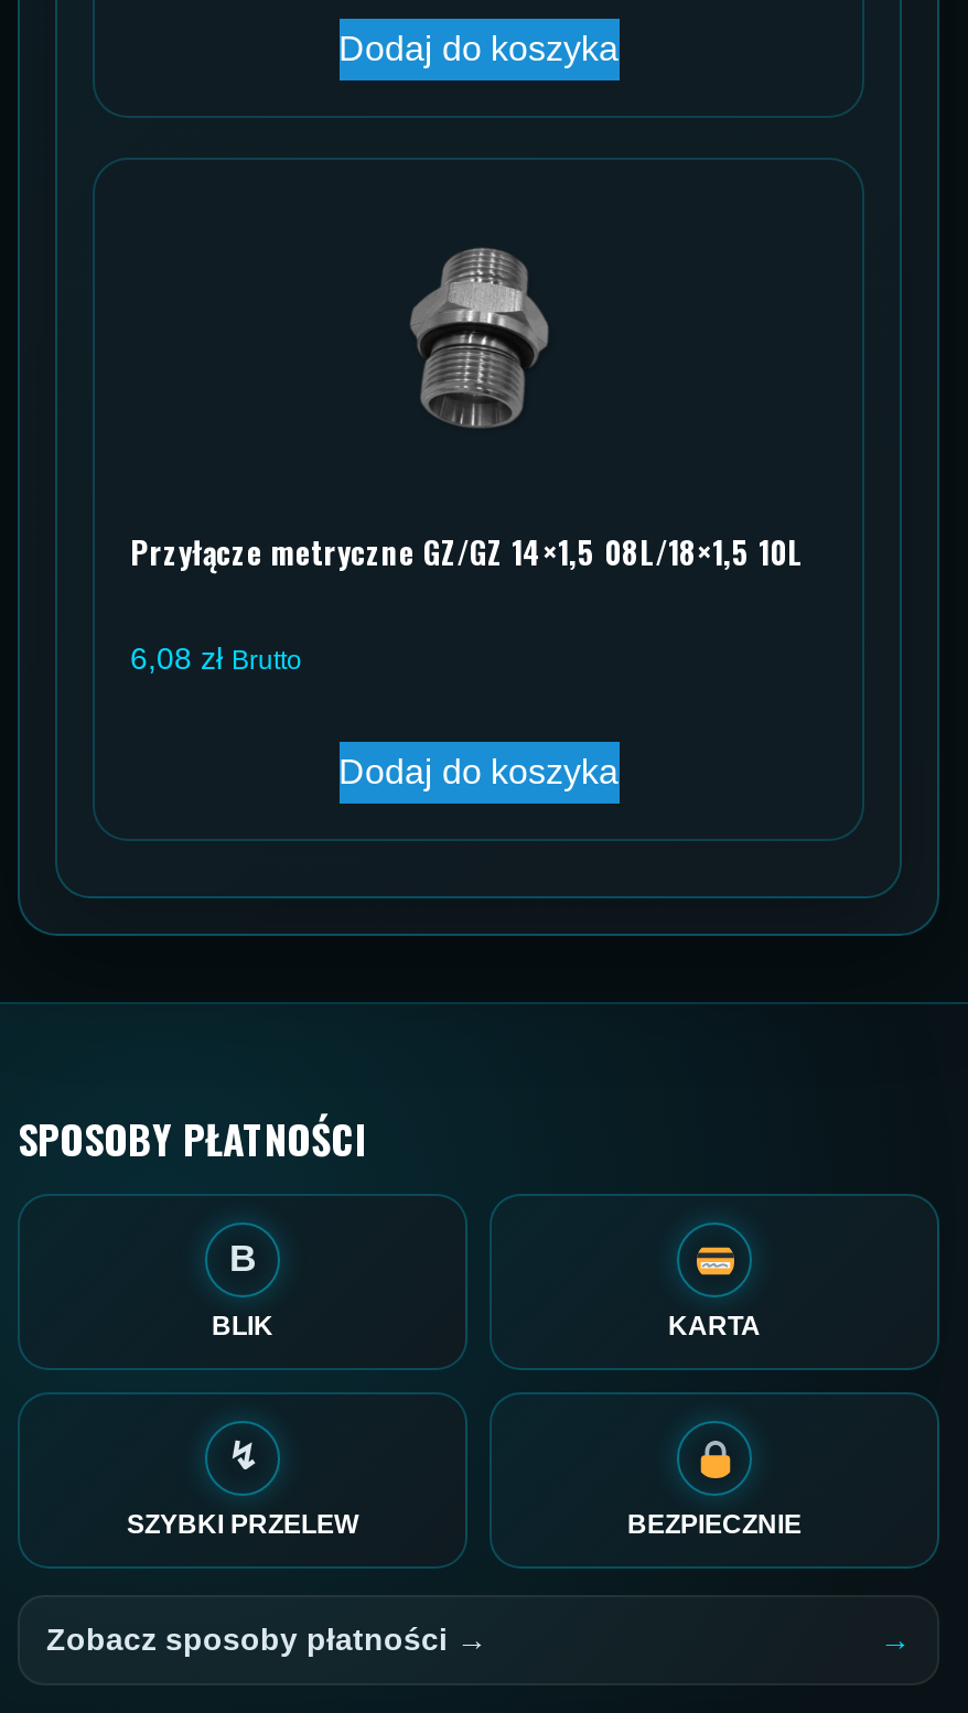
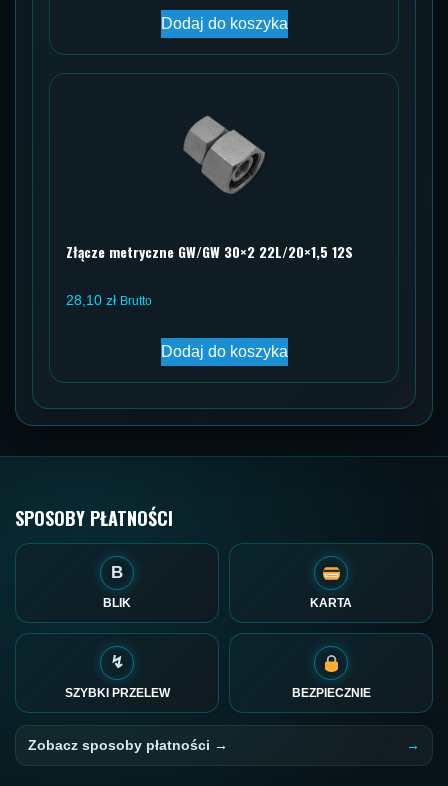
[390,246,567,429] [image] -> [183,114,266,195] [image]
[130,528,803,575] Przyłącze metryczne GZ/GZ 14×1,5 08L/18×1,5 10L -> [66,241,353,262] Złącze metryczne GW/GW 30×2 22L/20×1,5 12S
[130,641,302,676] 6,08 zł Brutto -> [66,292,152,308] 28,10 zł Brutto

